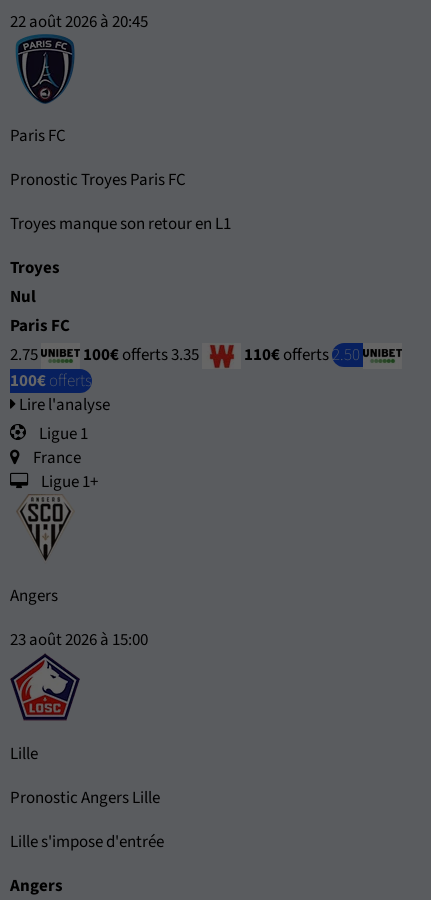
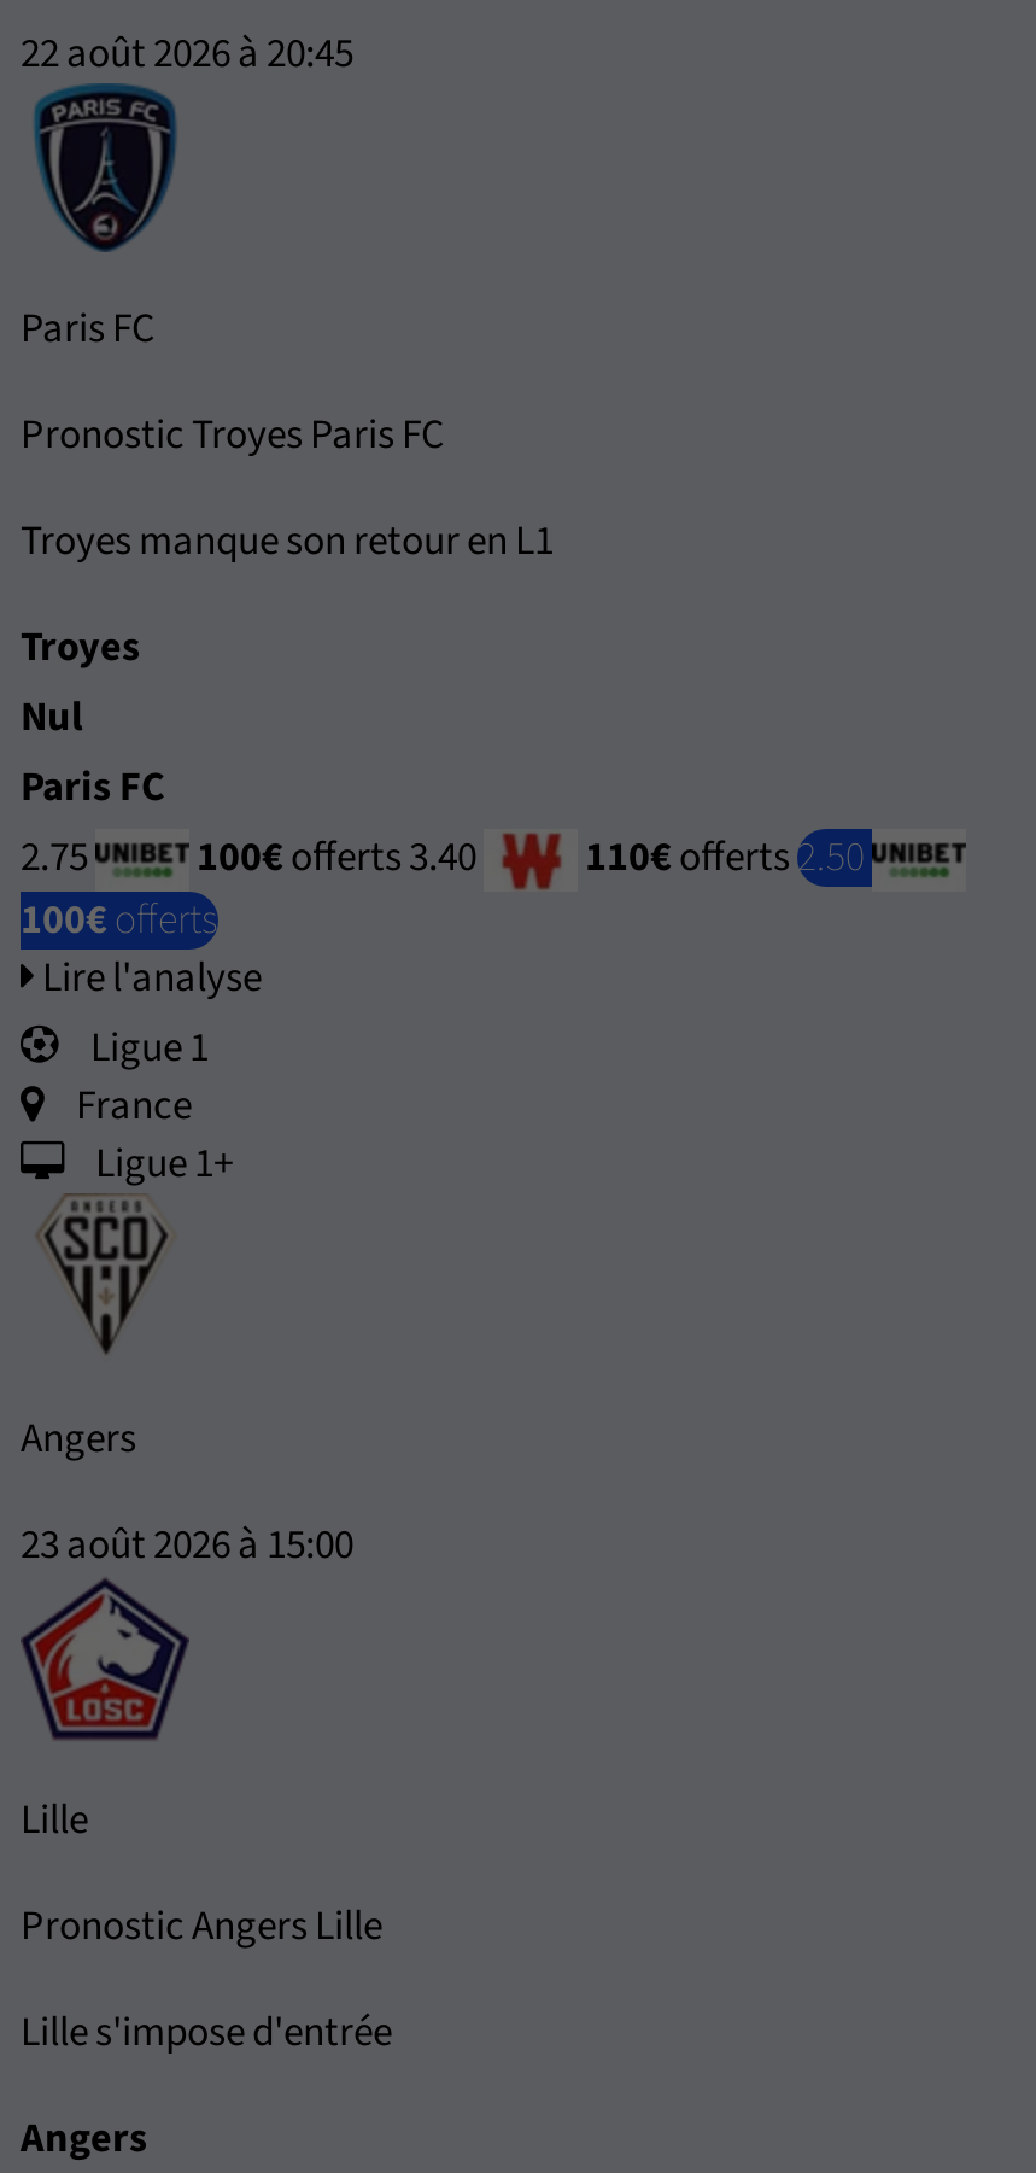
[83,343,199,367] 100€offerts 3.35 -> [197,829,476,887] 100€offerts 3.40

